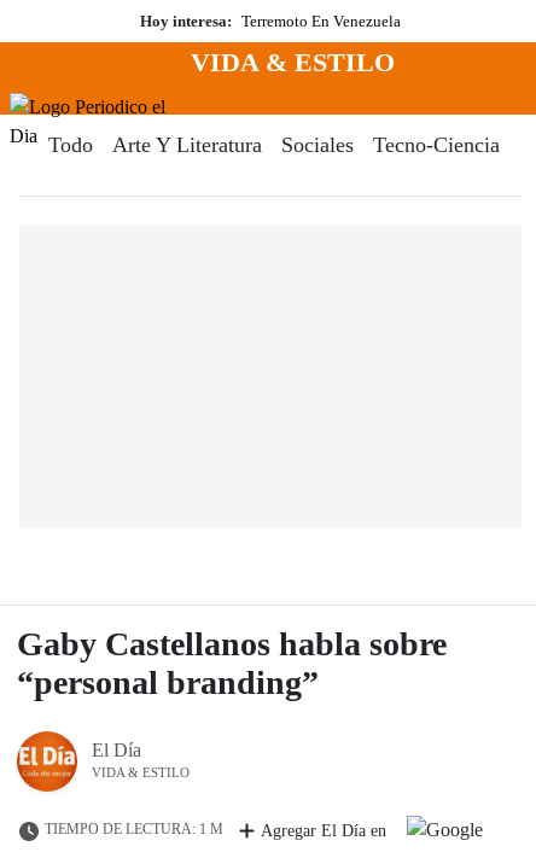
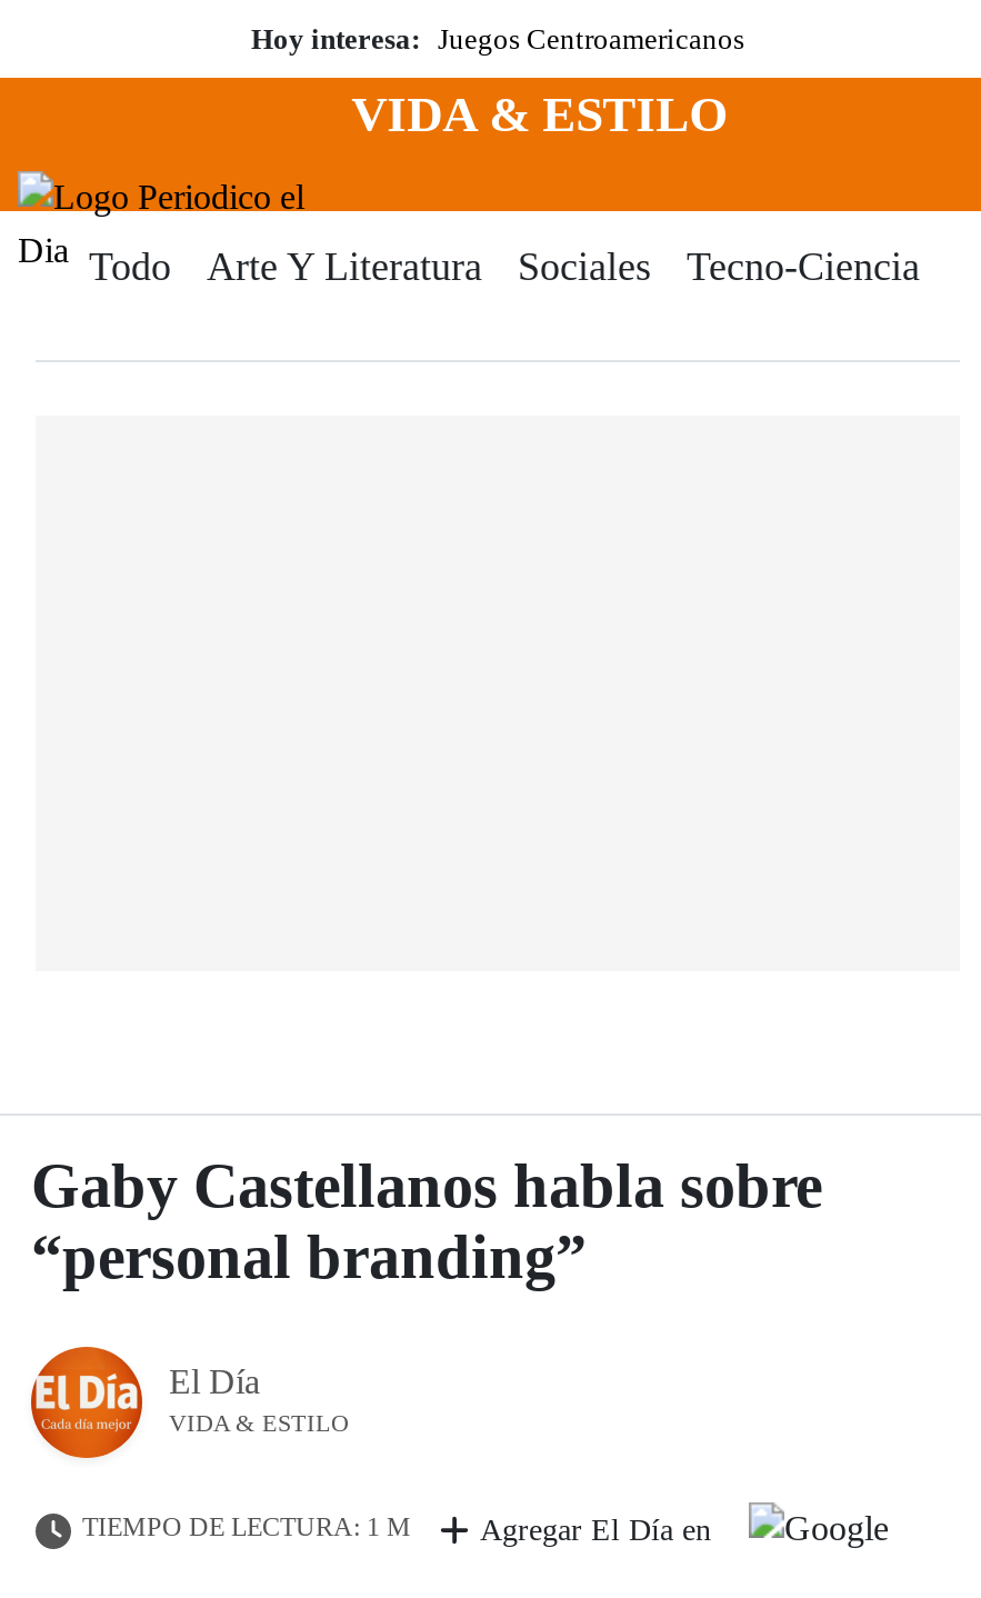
[140,12,401,30] Hoy interesa: Terremoto En Venezuela -> [251,22,744,56] Hoy interesa: Juegos Centroamericanos

